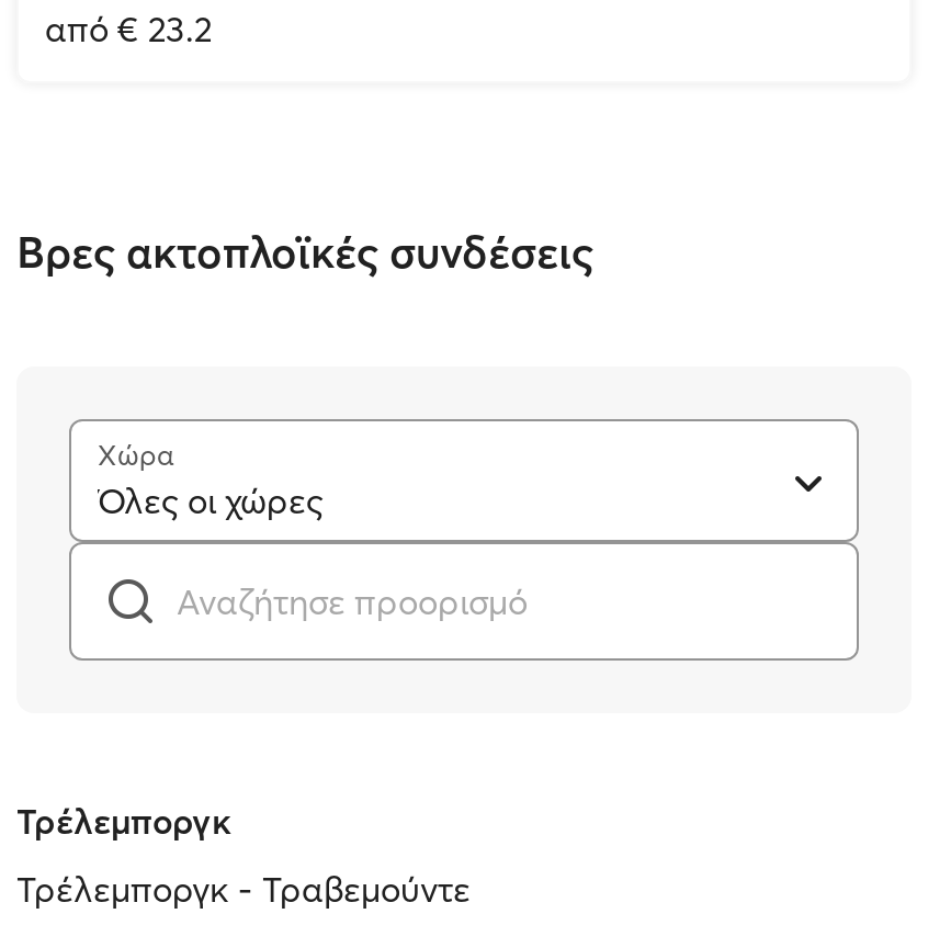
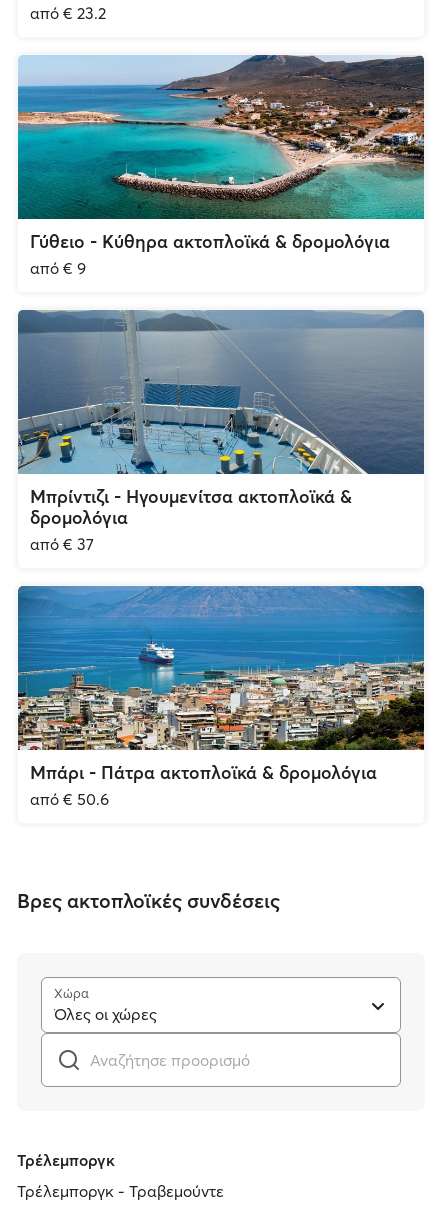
none -> [17,54,425,278] [image] | Γύθειο - Κύθηρα ακτοπλοϊκά & δρομολόγια | από € 9
none -> [17,309,425,554] [image] | Μπρίντιζι - Ηγουμενίτσα ακτοπλοϊκά & | δρομολόγια | από € 37
none -> [17,585,425,809] [image] | Μπάρι - Πάτρα ακτοπλοϊκά & δρομολόγια | από € 50.6

